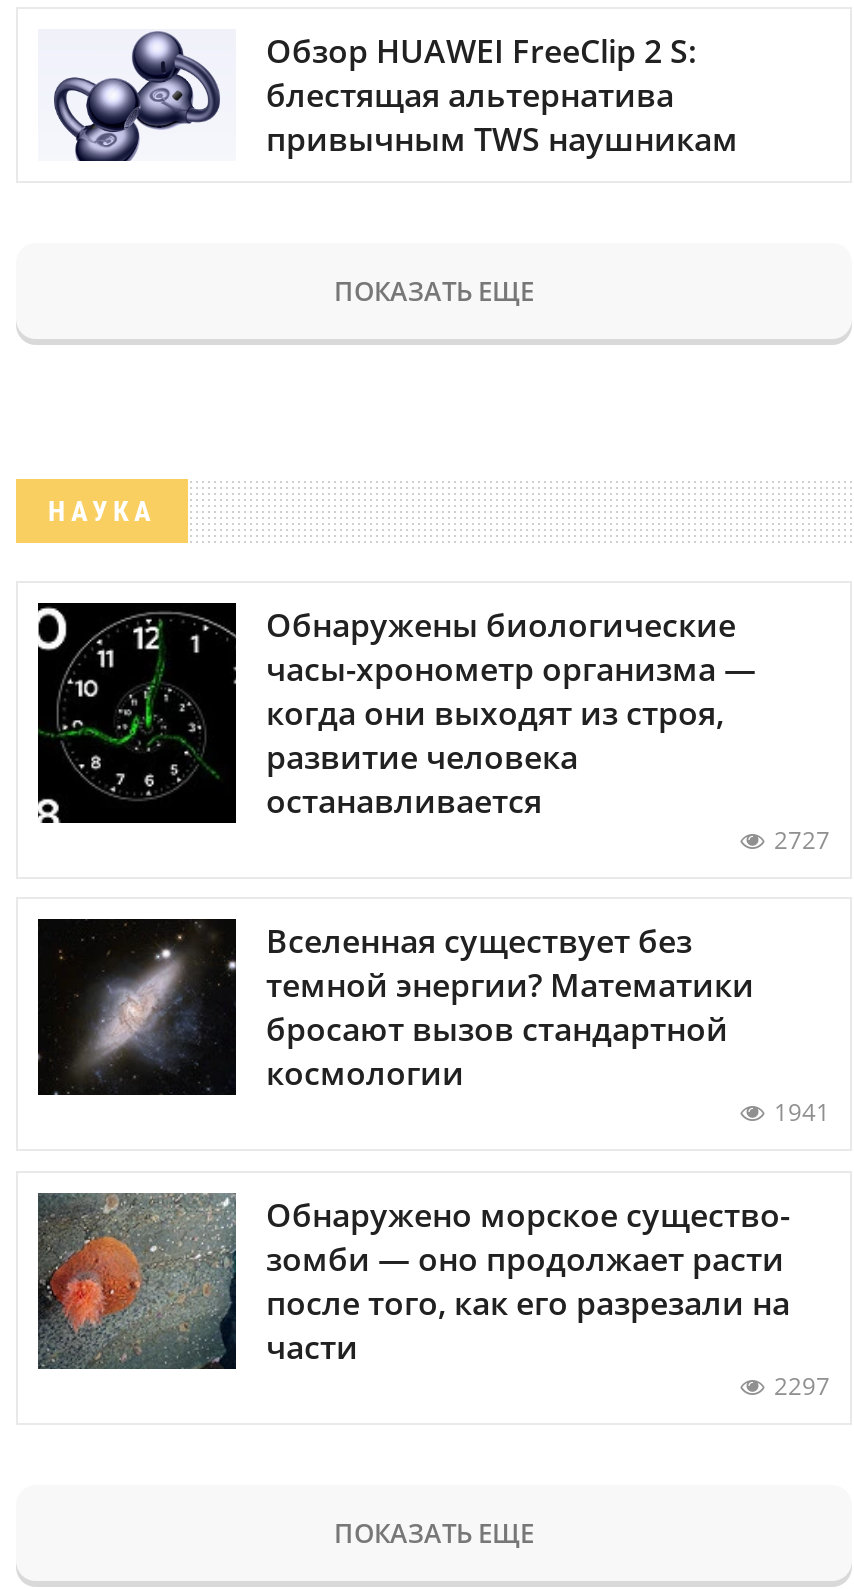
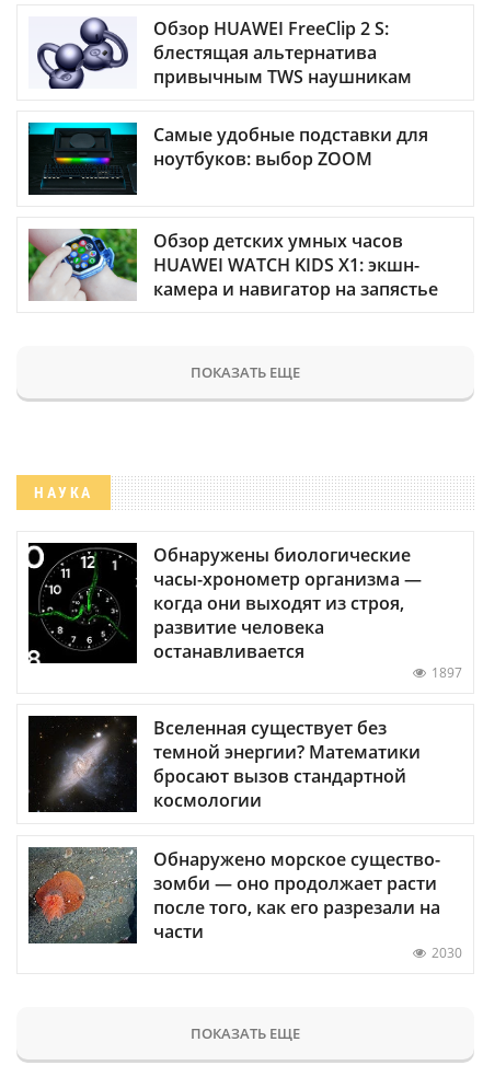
none -> [27,121,438,301] [image] | Самые удобные подставки для | ноутбуков: выбор ZOOM | Обзор детских умных часов | HUAWEI WATCH KIDS X1: экшн- | камера и навигатор на запястье
none -> [27,228,138,302] [image]
moved [36,274,756,824] -> [27,362,422,664]: [image] | ПОКАЗАТЬ ЕЩЕ | НАУКА | Обнаружены биологические | часы-хронометр организма — | когда они выходят из строя, | развитие человека | останавливается
[774,824,830,858] 2727 -> [432,664,462,682] 1897
moved [38,918,754,1096] -> [28,715,421,813]: [image] | Вселенная существует без | темной энергии? Математики | бросают вызов стандартной | космологии
[774,1096,830,1130] 1941 -> none
[774,1369,830,1403] 2297 -> [432,943,462,962] 2030

